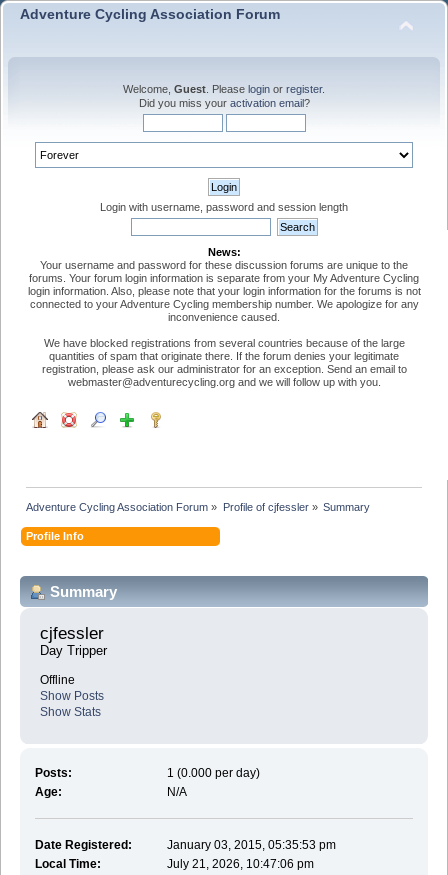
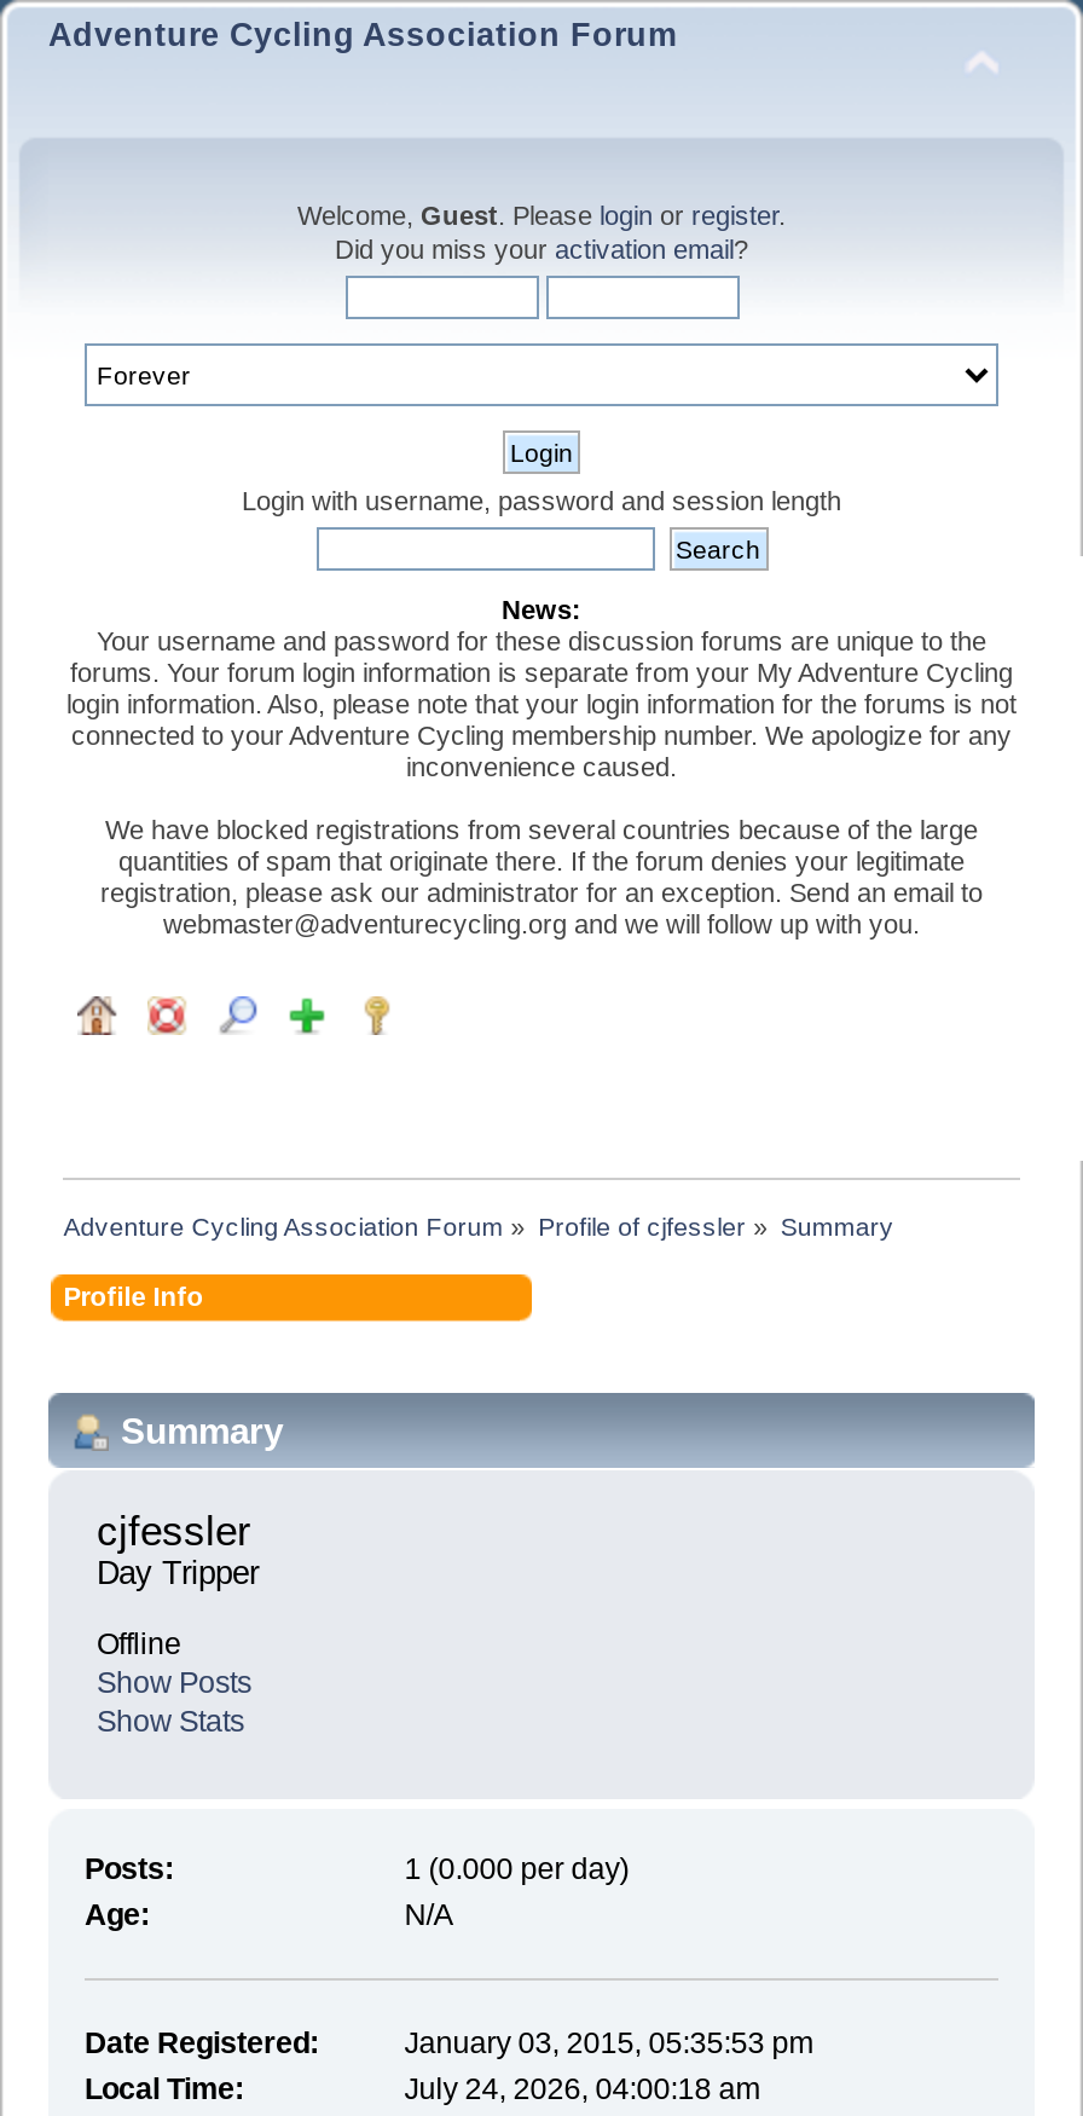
[167,857,314,871] July 21, 2026, 10:47:06 pm -> [404,2072,760,2106] July 24, 2026, 04:00:18 am

